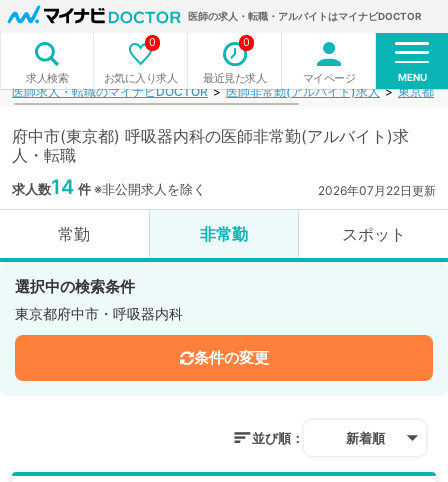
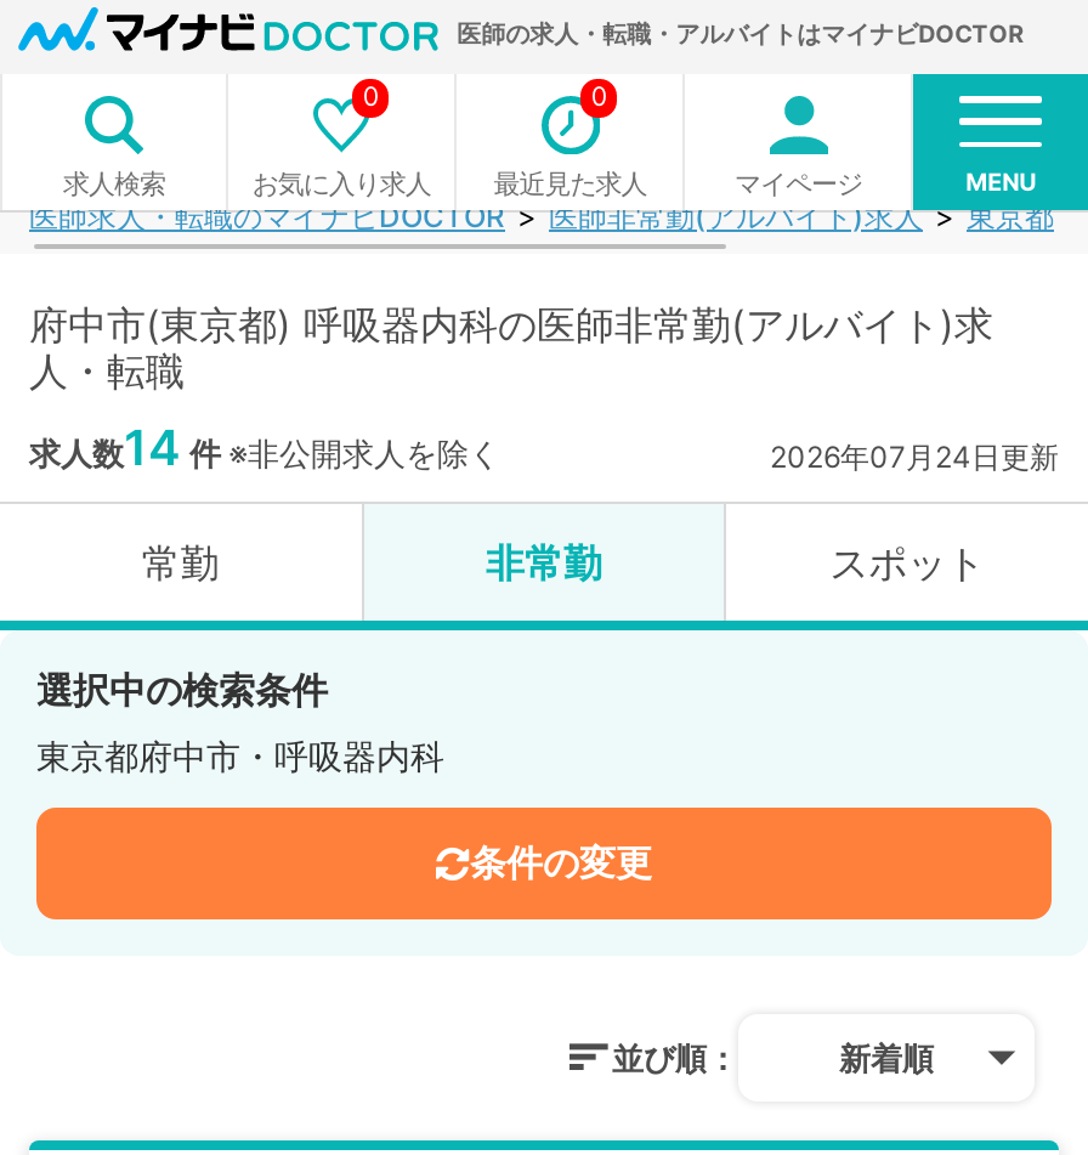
[318,183,436,198] 2026年07月22日更新 -> [770,438,1059,475] 2026年07月24日更新

